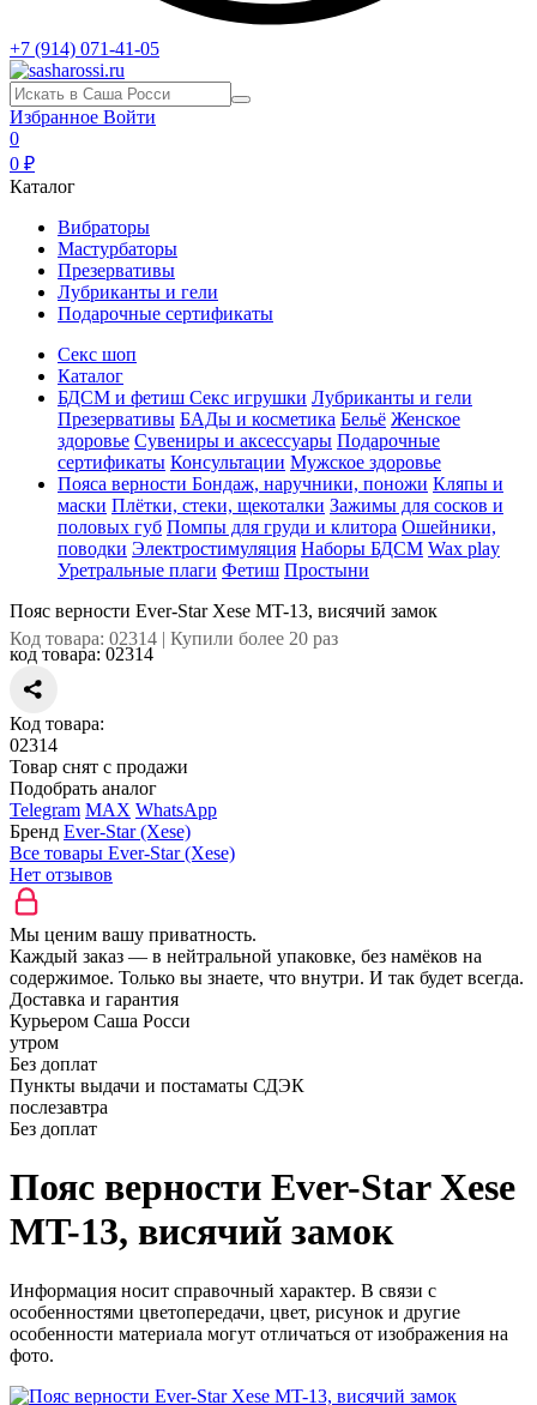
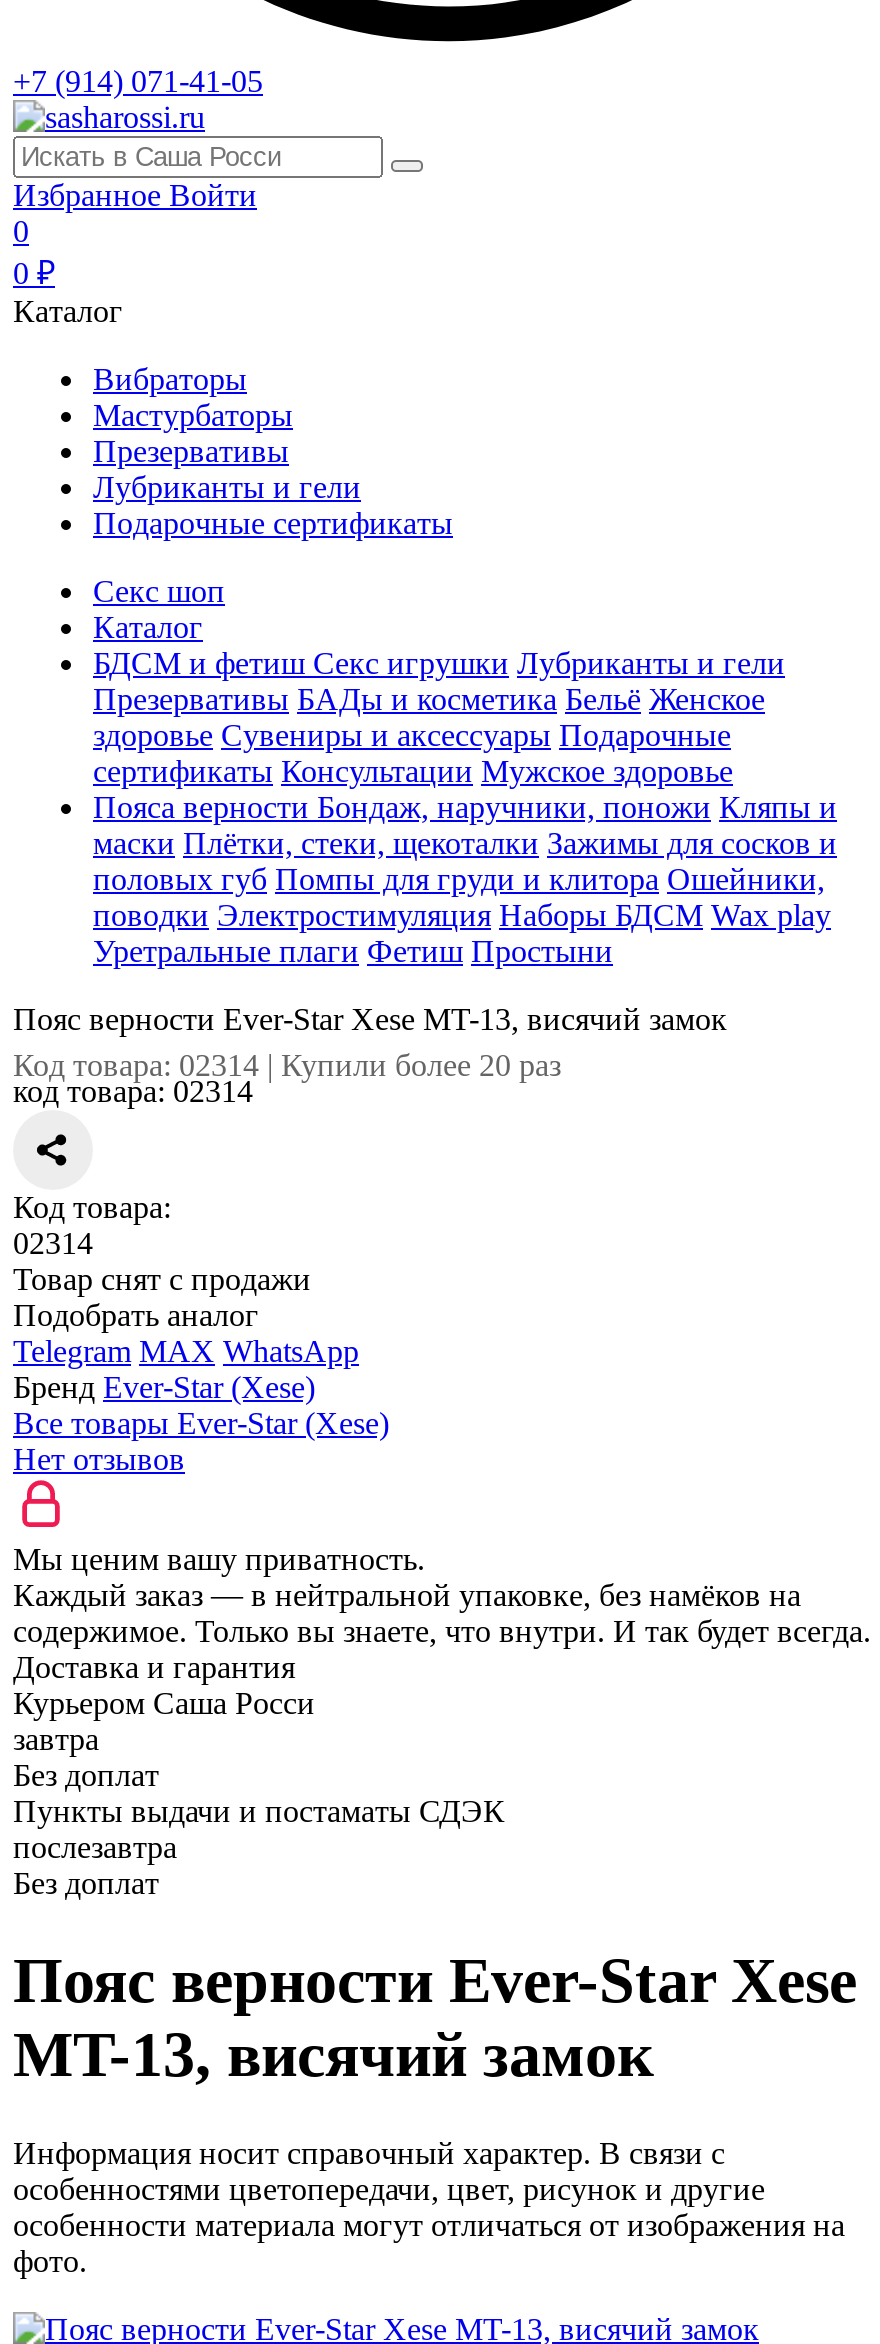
[10,1032,59,1053] утром -> [13,1722,99,1756] завтра

